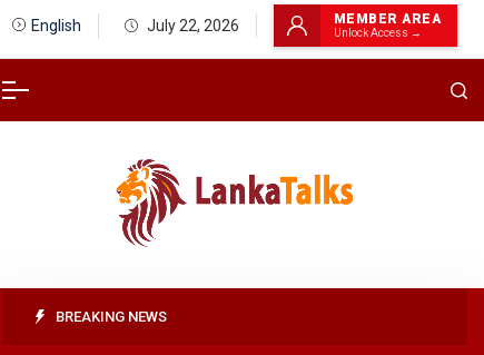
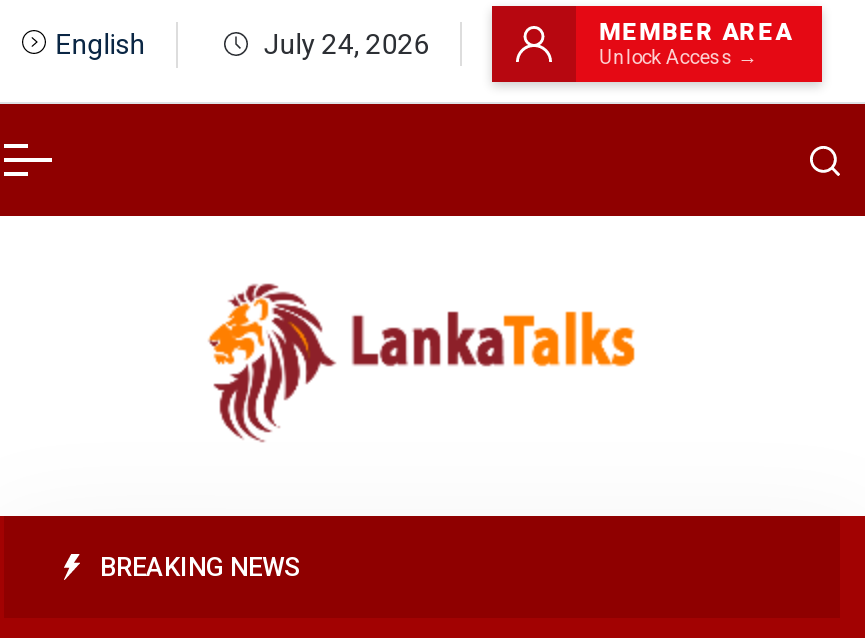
[147,17,239,34] July 22, 2026 -> [264,28,430,60] July 24, 2026

